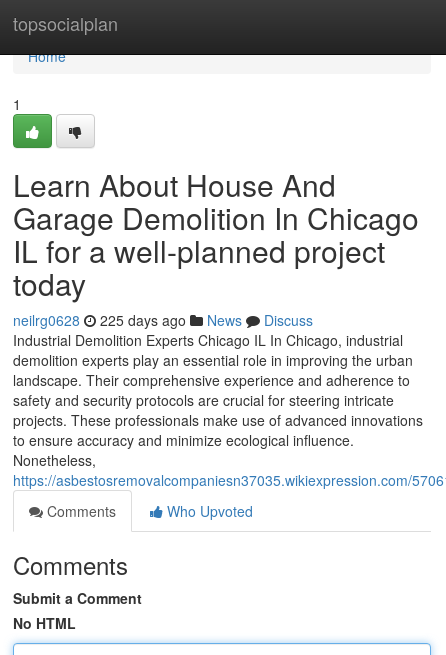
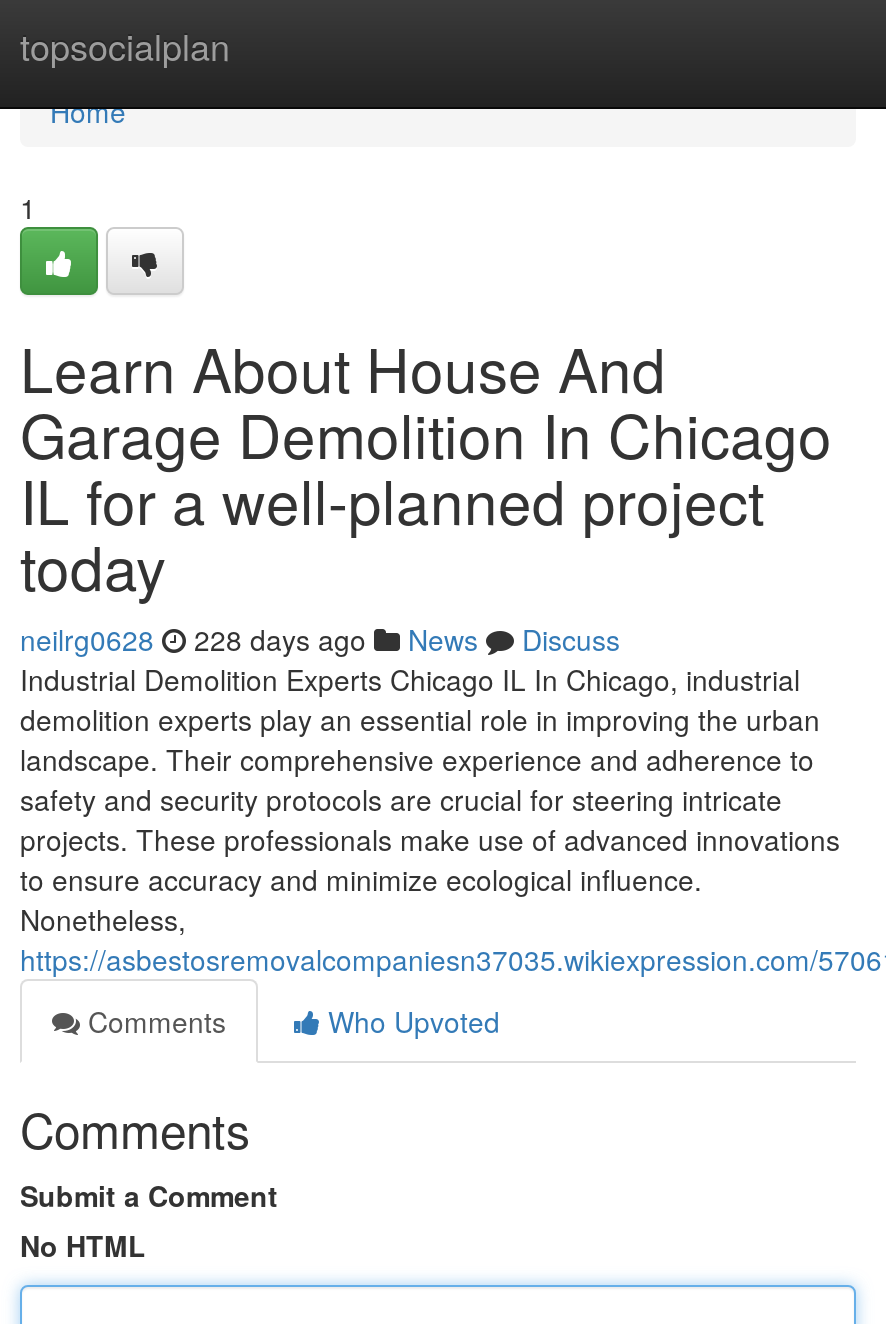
[13,310,313,330] neilrg0628 225 days ago News Discuss -> [20,619,620,659] neilrg0628 228 days ago News Discuss

